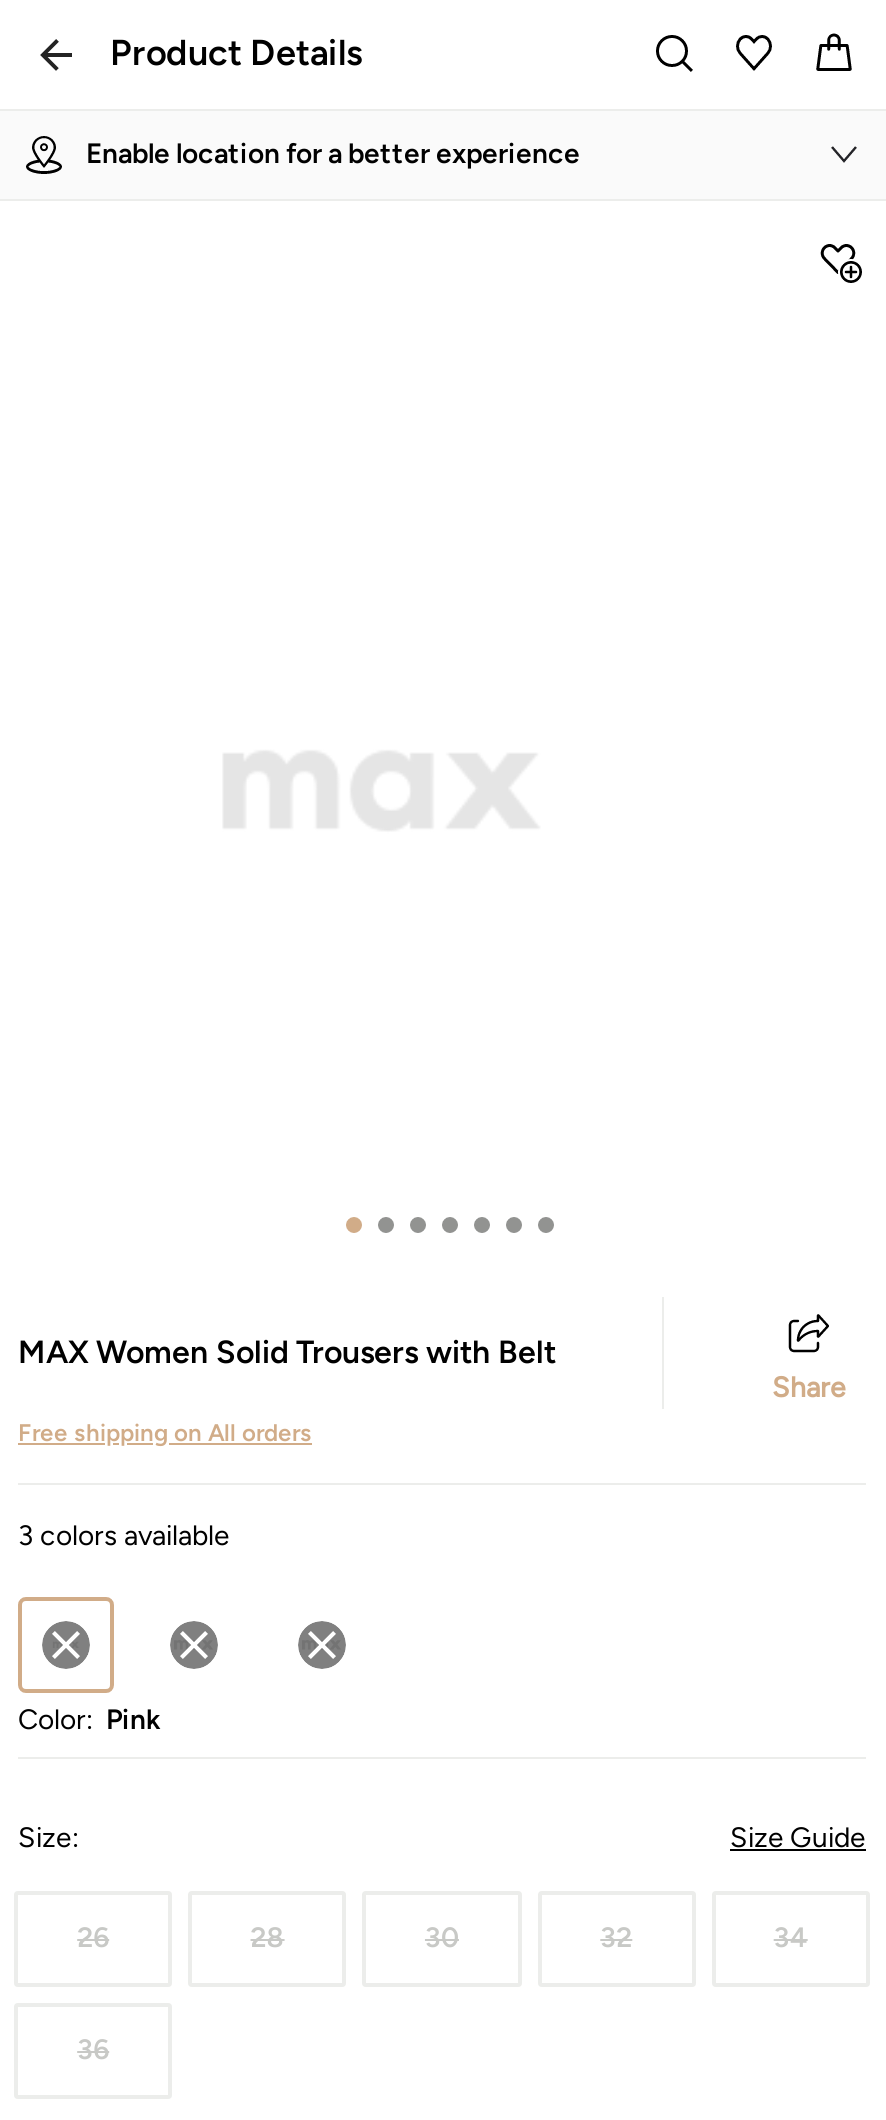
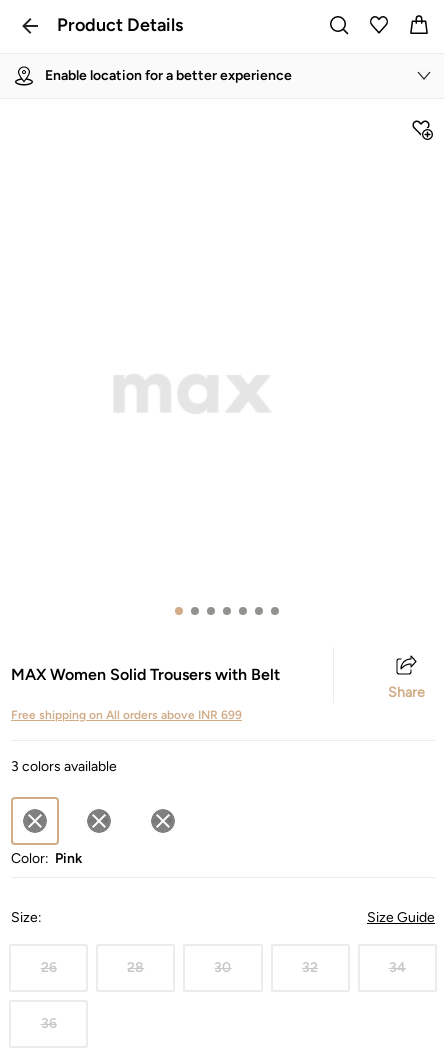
[18,1419,312,1447] Free shipping on All orders -> [11,708,242,722] Free shipping on All orders above INR 699

